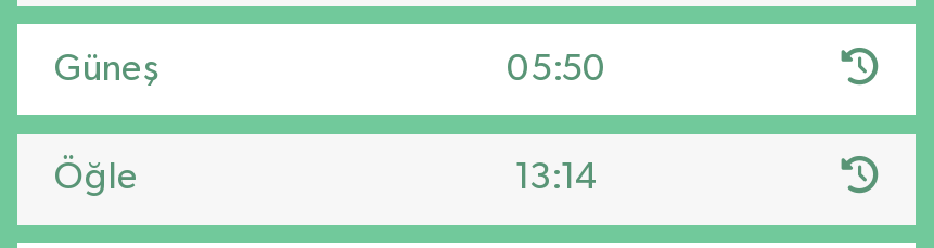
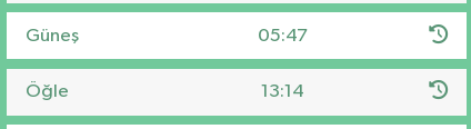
[507,52,606,89] 05:50 -> [258,27,308,45] 05:47

